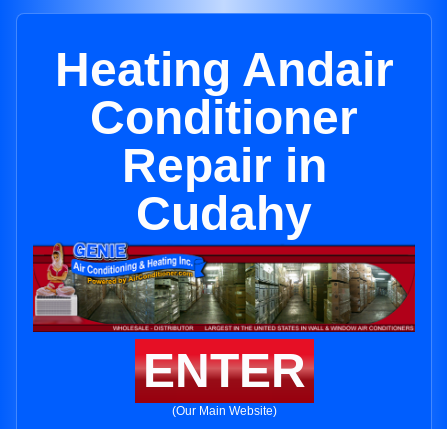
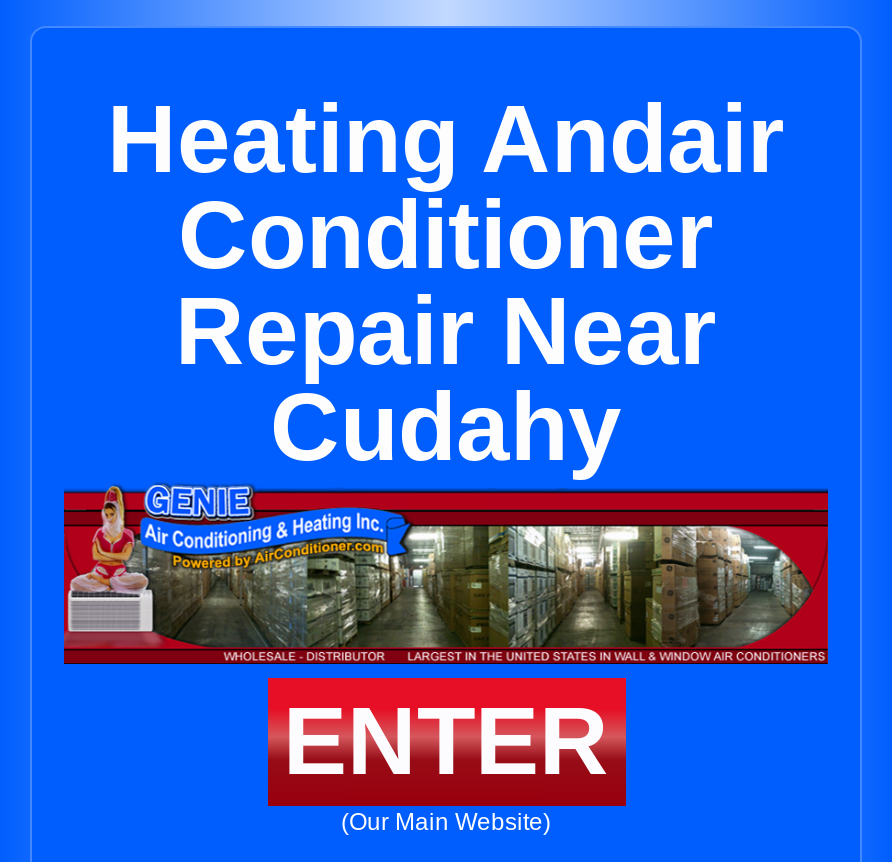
[121,139,326,192] Repair in -> [175,278,717,384] Repair Near

